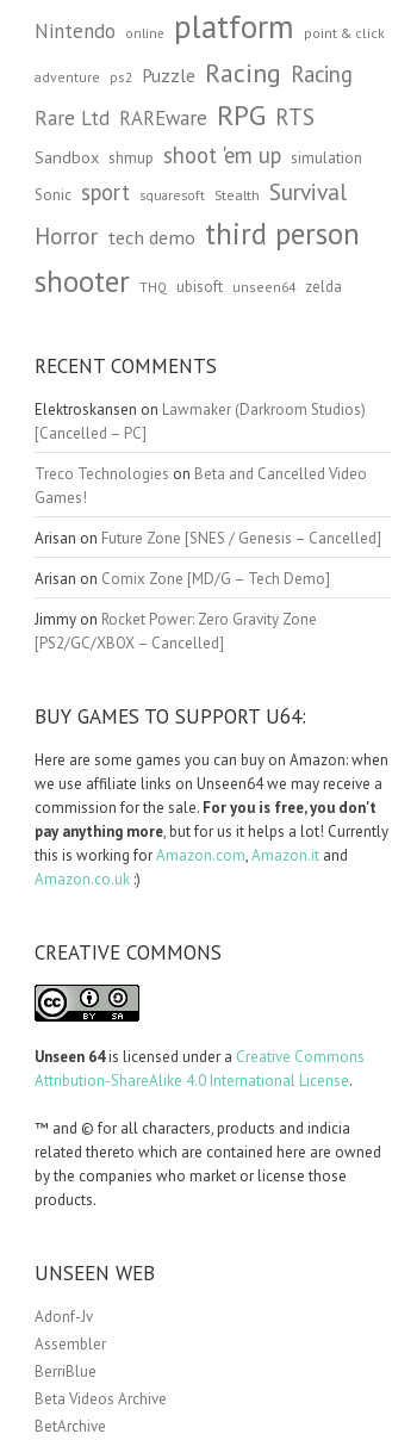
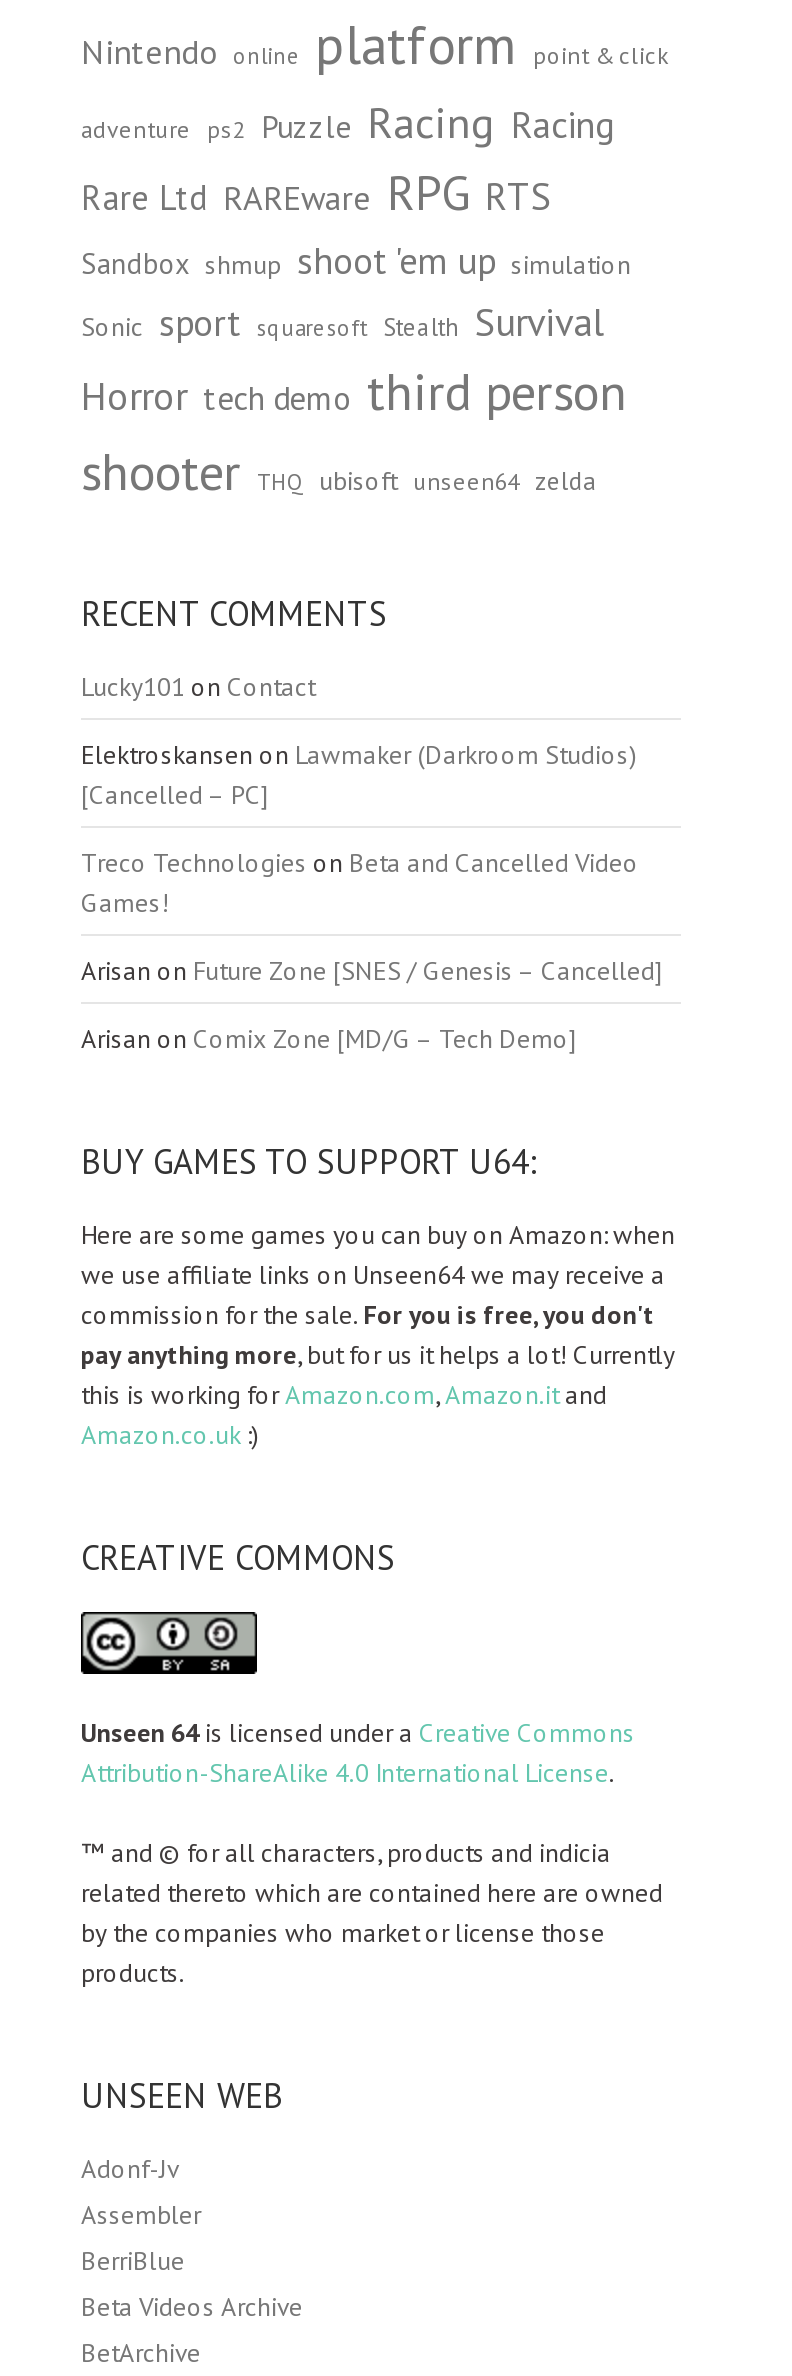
none -> [81,670,315,704] Lucky101 on Contact
moved [35,399,381,589] -> [81,738,663,1056]: Elektroskansen on Lawmaker (Darkroom Studios) | [Cancelled – PC] | Treco Technologies on Beta and Cancelled Video | Games! | Arisan on Future Zone [SNES / Genesis – Cancelled] | Arisan on Comix Zone [MD/G – Tech Demo]
[35,609,317,653] Jimmy on Rocket Power: Zero Gravity Zone | [PS2/GC/XBOX – Cancelled] -> none

